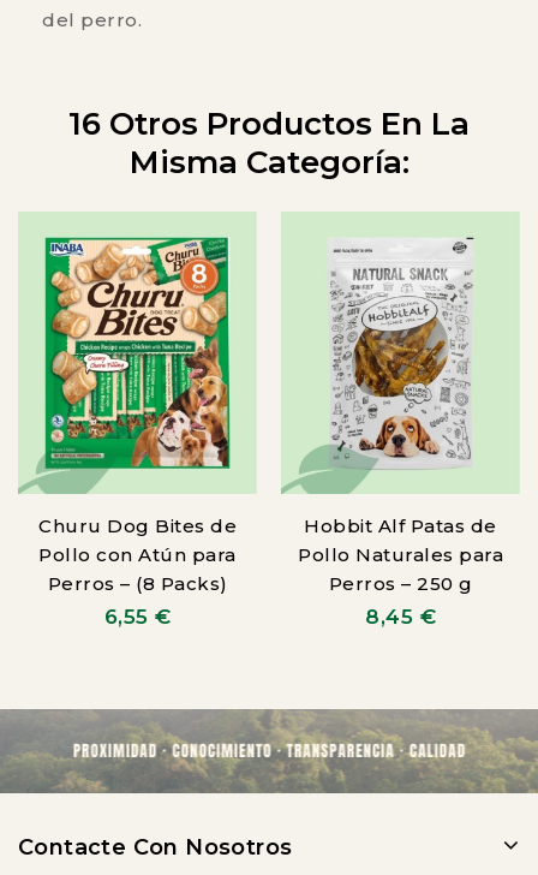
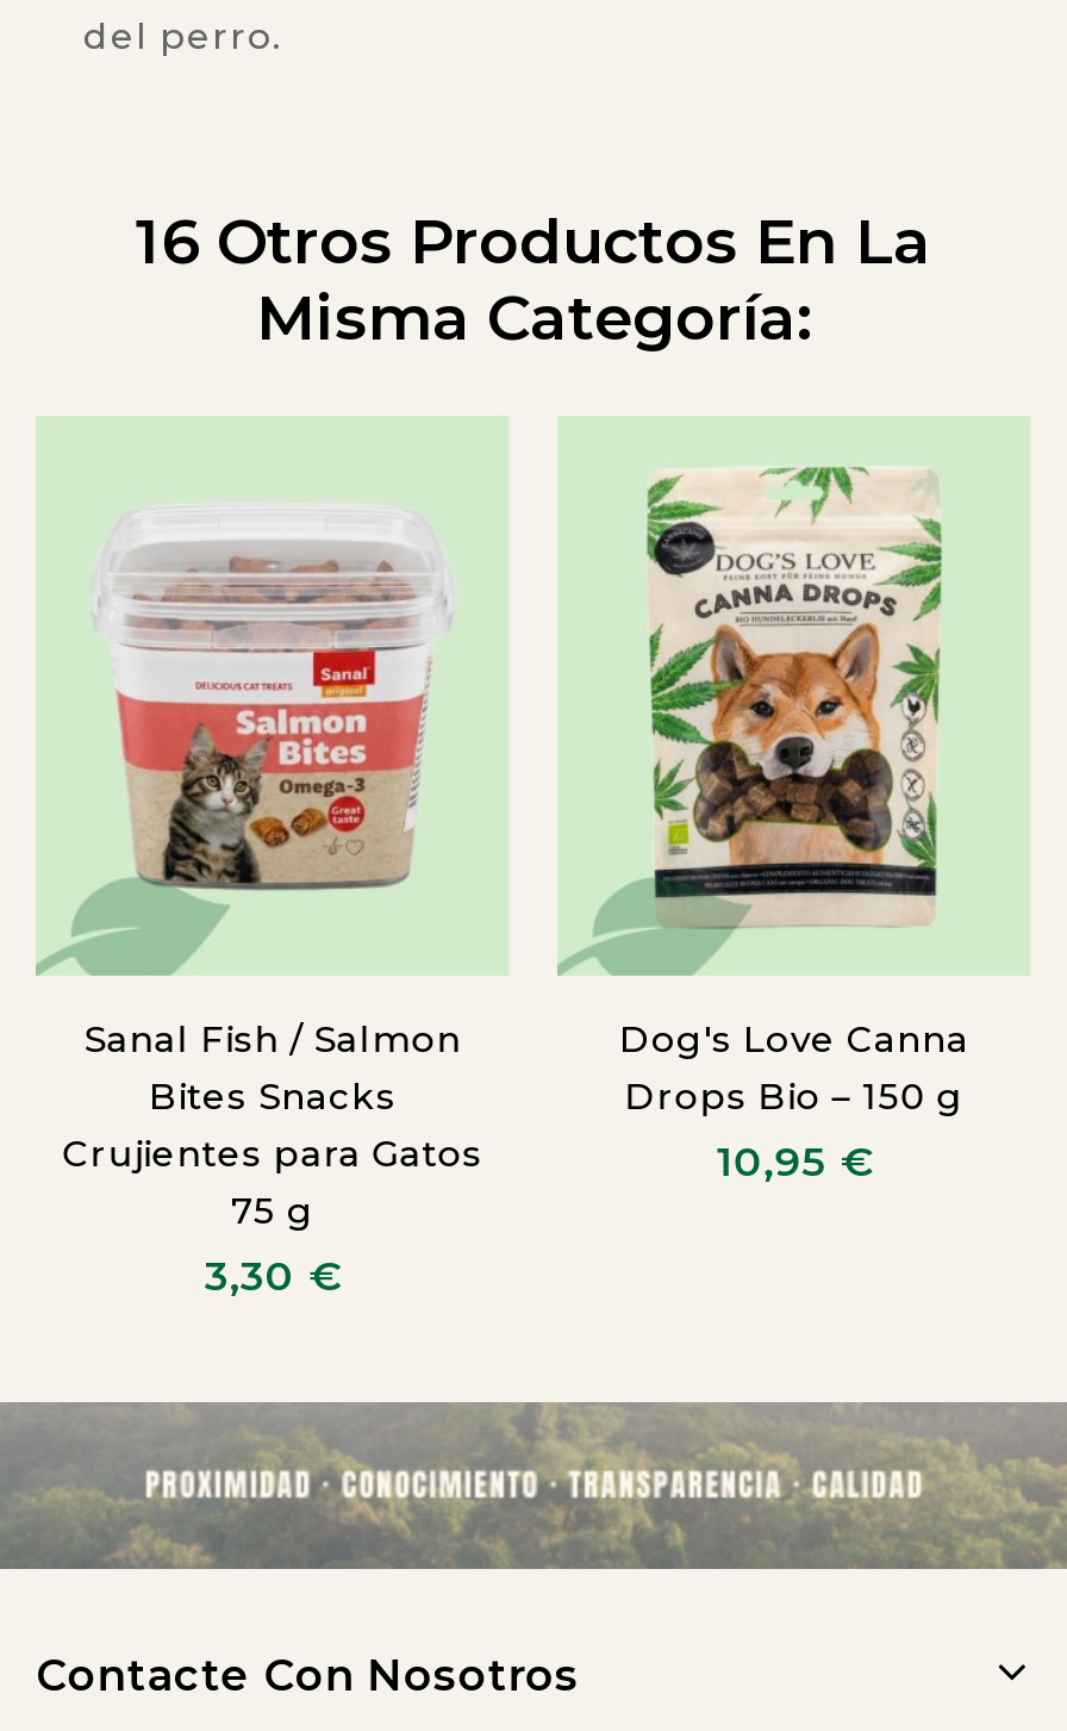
[38,237,237,628] [image] | Churu Dog Bites de | Pollo con Atún para | Perros – (8 Packs) | 6,55 € -> [62,466,483,1299] [image] | Sanal Fish / Salmon | Bites Snacks | Crujientes para Gatos | 75 g | 3,30 €
[298,237,503,628] [image] | Hobbit Alf Patas de | Pollo Naturales para | Perros – 250 g | 8,45 € -> [619,466,969,1185] [image] | Dog's Love Canna | Drops Bio – 150 g | 10,95 €

